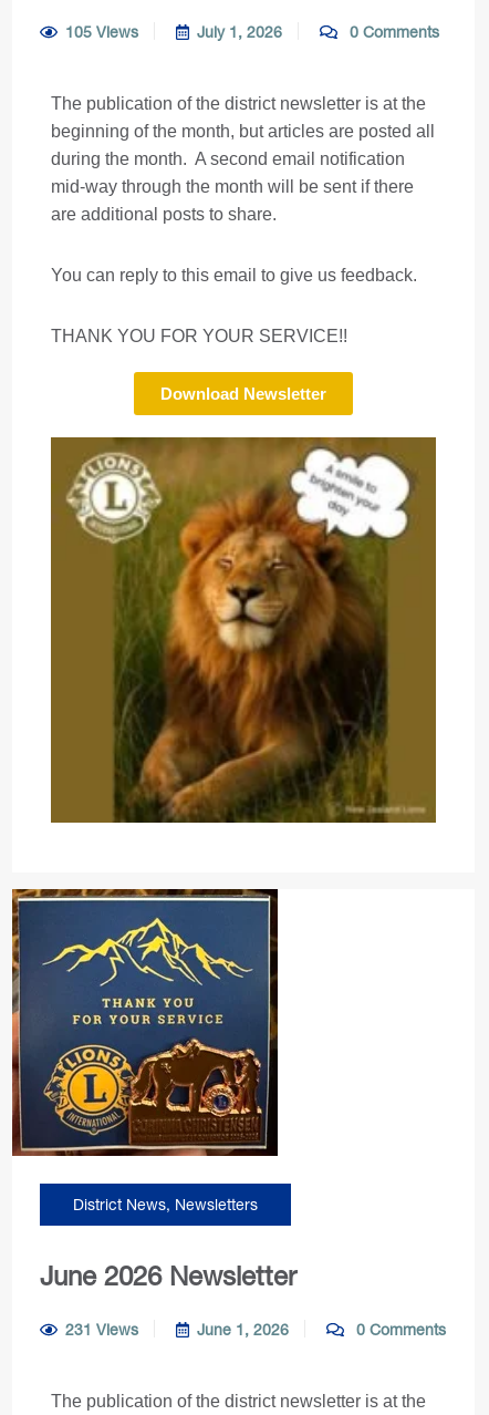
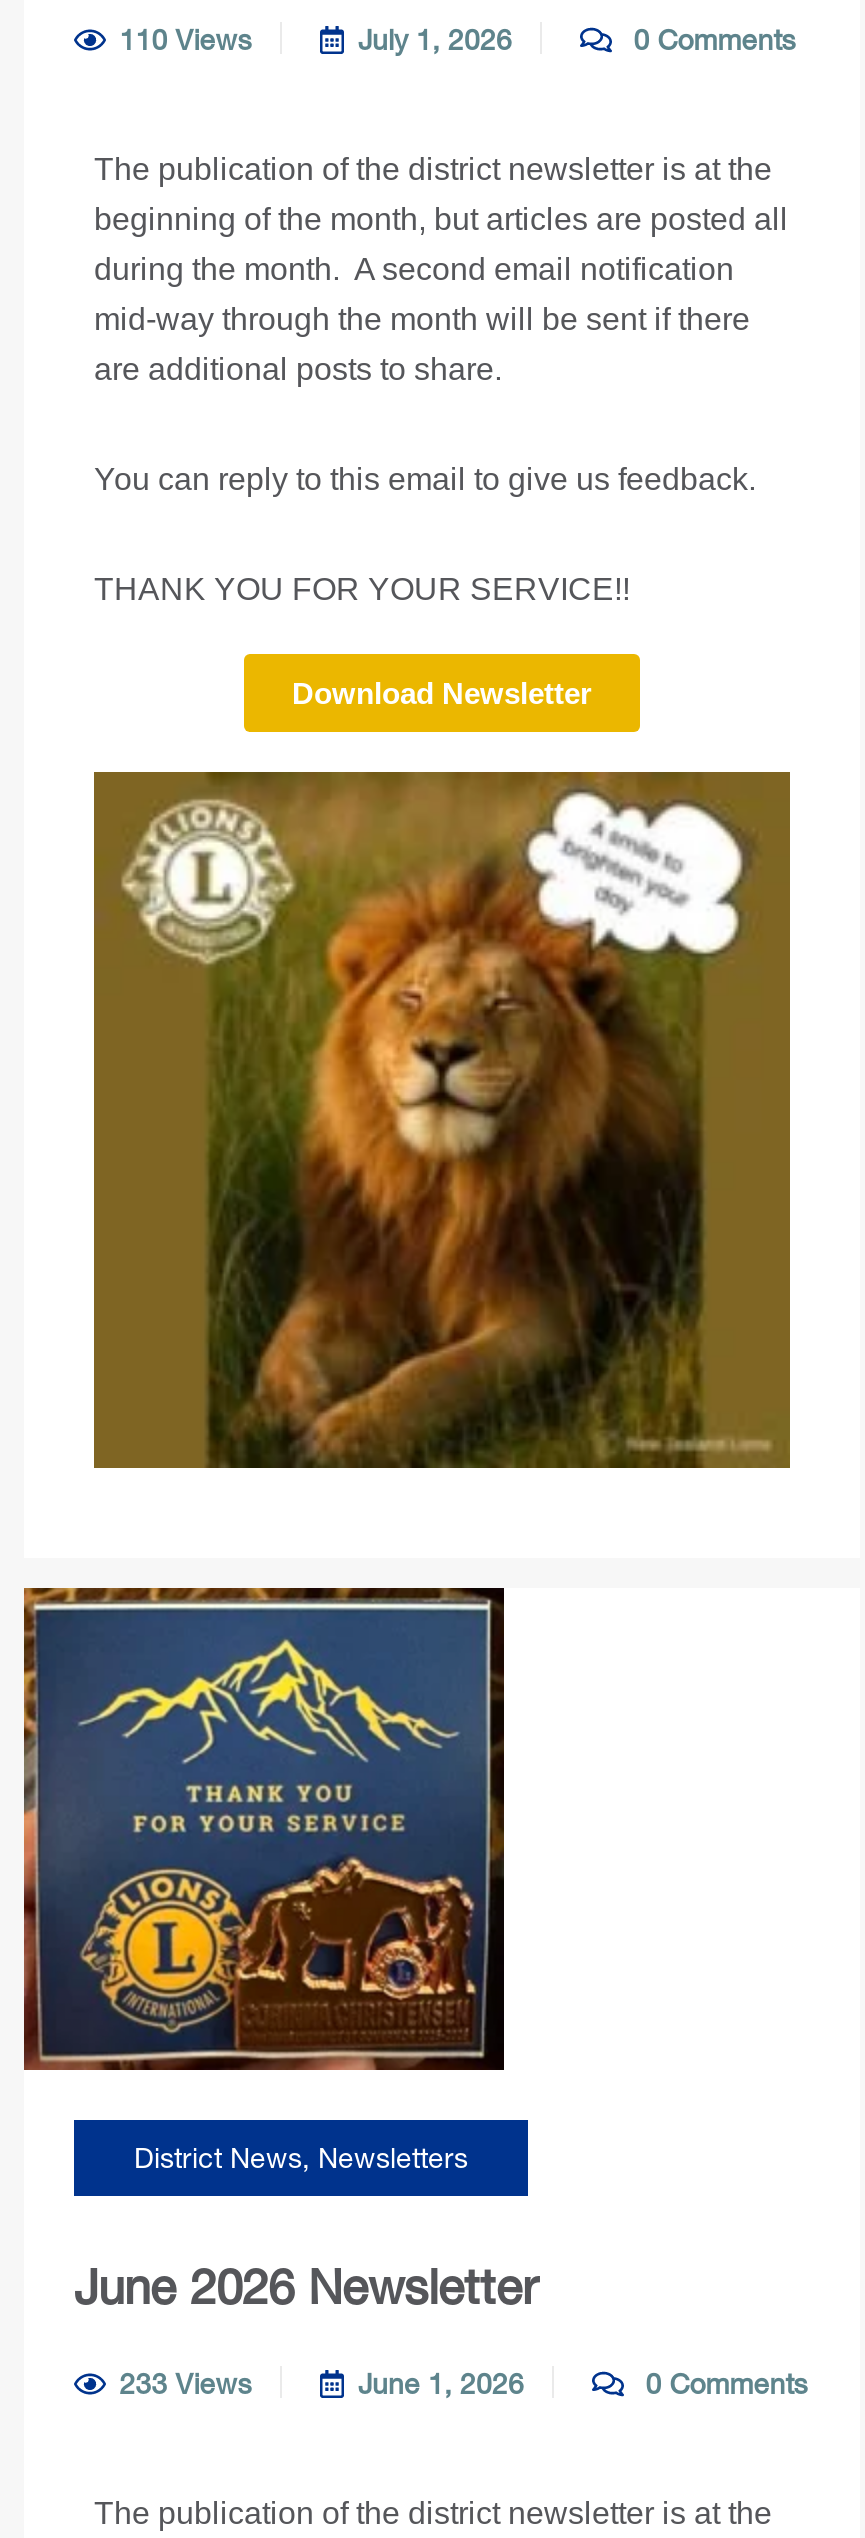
[65,22,138,41] 105 Views -> [120,22,252,56] 110 Views
[65,1320,138,1339] 231 Views -> [120,2366,252,2400] 233 Views

